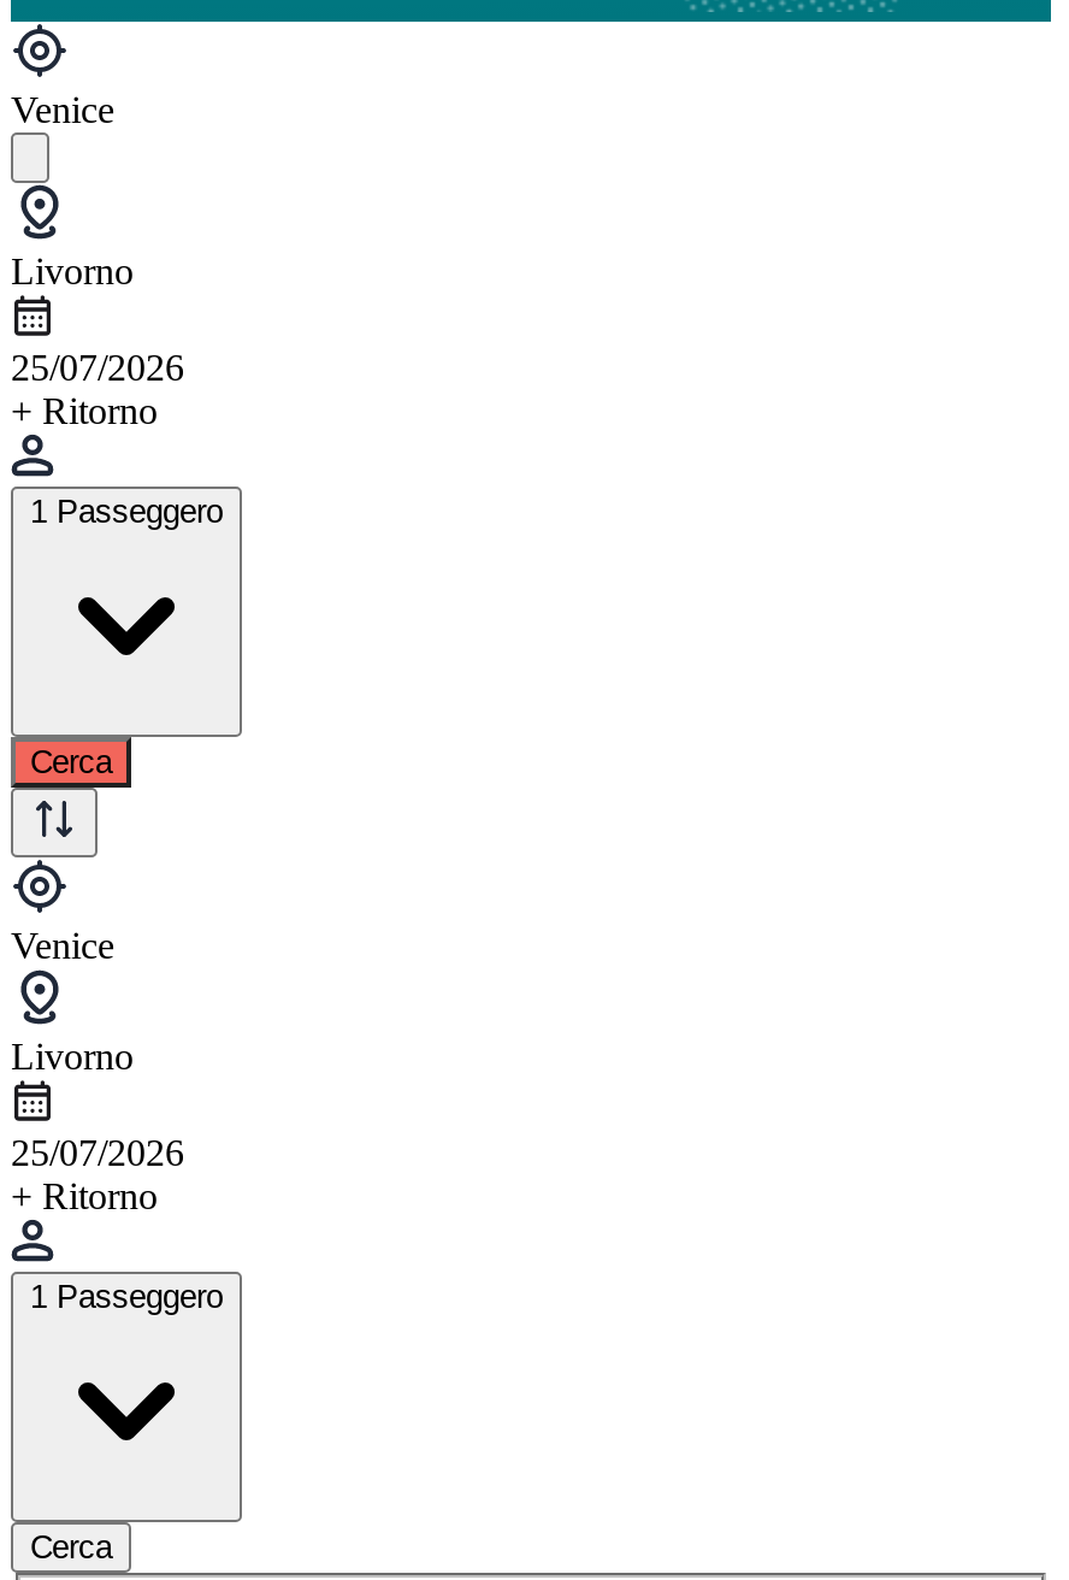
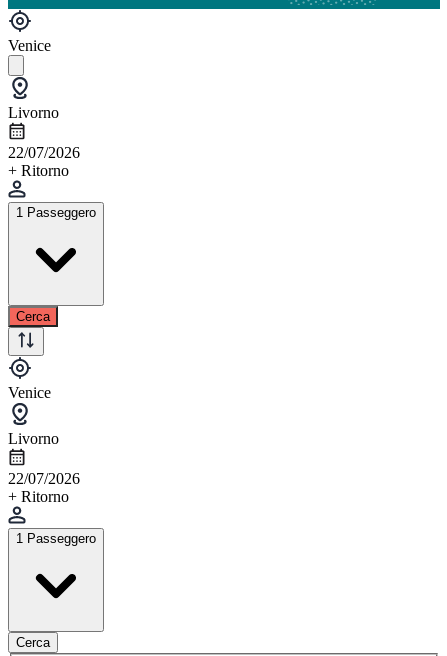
[11,346,184,387] 25/07/2026 -> [8,144,80,161] 22/07/2026
[11,1132,184,1172] 25/07/2026 -> [8,470,80,487] 22/07/2026

